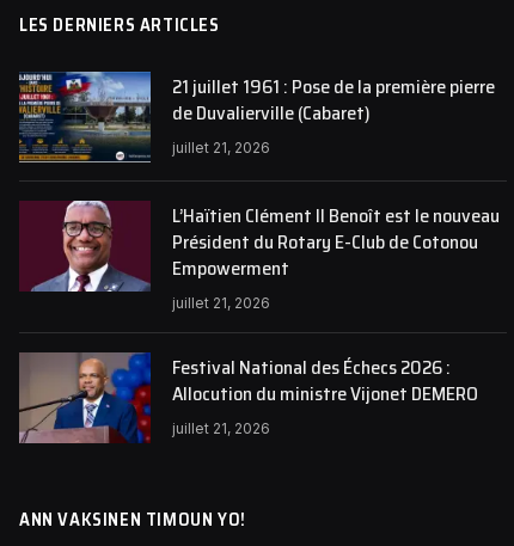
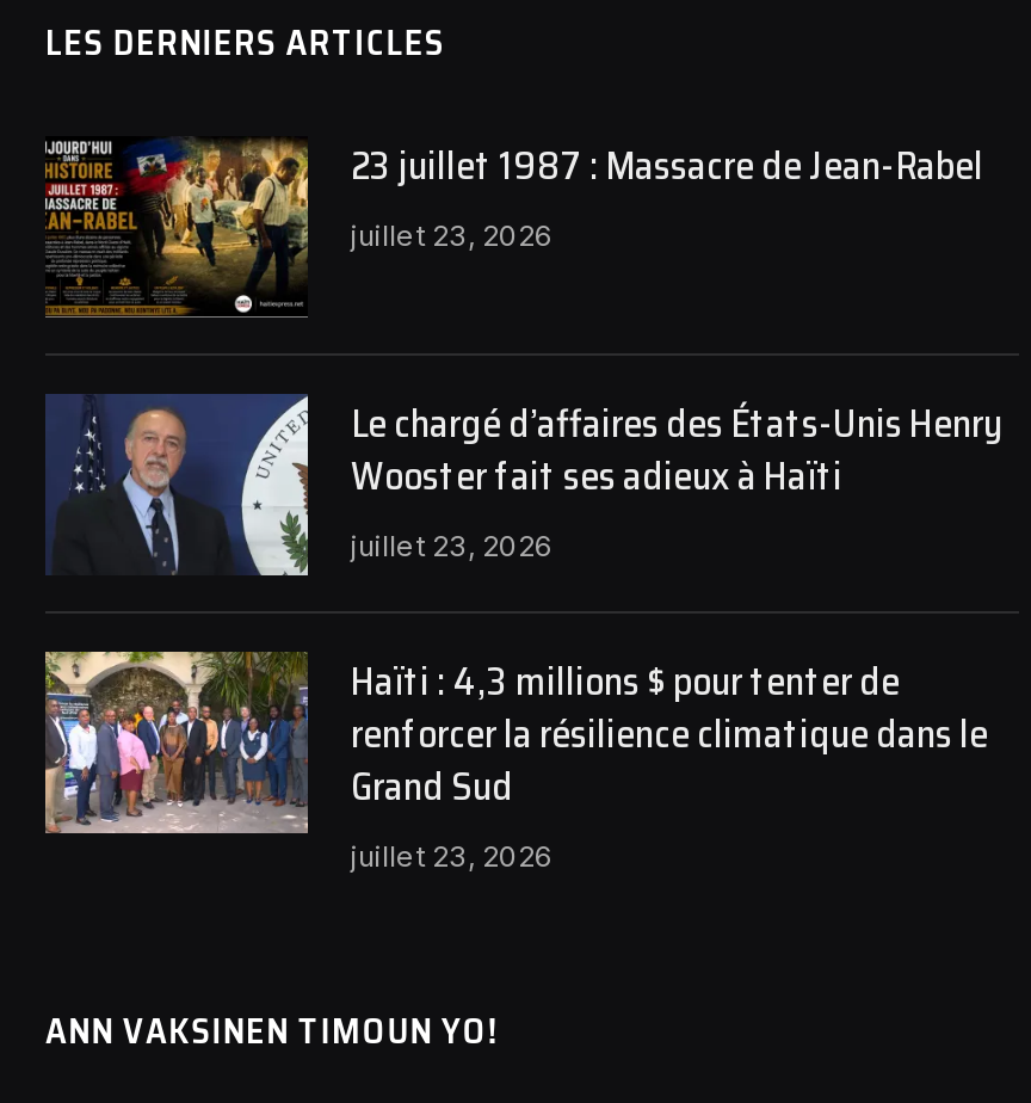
[18,70,495,164] [image] | 21 juillet 1961 : Pose de la première pierre | de Duvalierville (Cabaret) | juillet 21, 2026 -> [45,136,983,315] [image] | 23 juillet 1987 : Massacre de Jean-Rabel | juillet 23, 2026
[19,200,500,312] [image] | L’Haïtien Clément II Benoît est le nouveau | Président du Rotary E-Club de Cotonou | Empowerment | juillet 21, 2026 -> [45,394,1002,578] [image] | Le chargé d’affaires des États-Unis Henry | Wooster fait ses adieux à Haïti | juillet 23, 2026
[18,330,478,444] [image] | Festival National des Échecs 2026 : | Allocution du ministre Vijonet DEMERO | juillet 21, 2026 -> [43,649,988,879] [image] | Haïti : 4,3 millions $ pour tenter de | renforcer la résilience climatique dans le | Grand Sud | juillet 23, 2026

